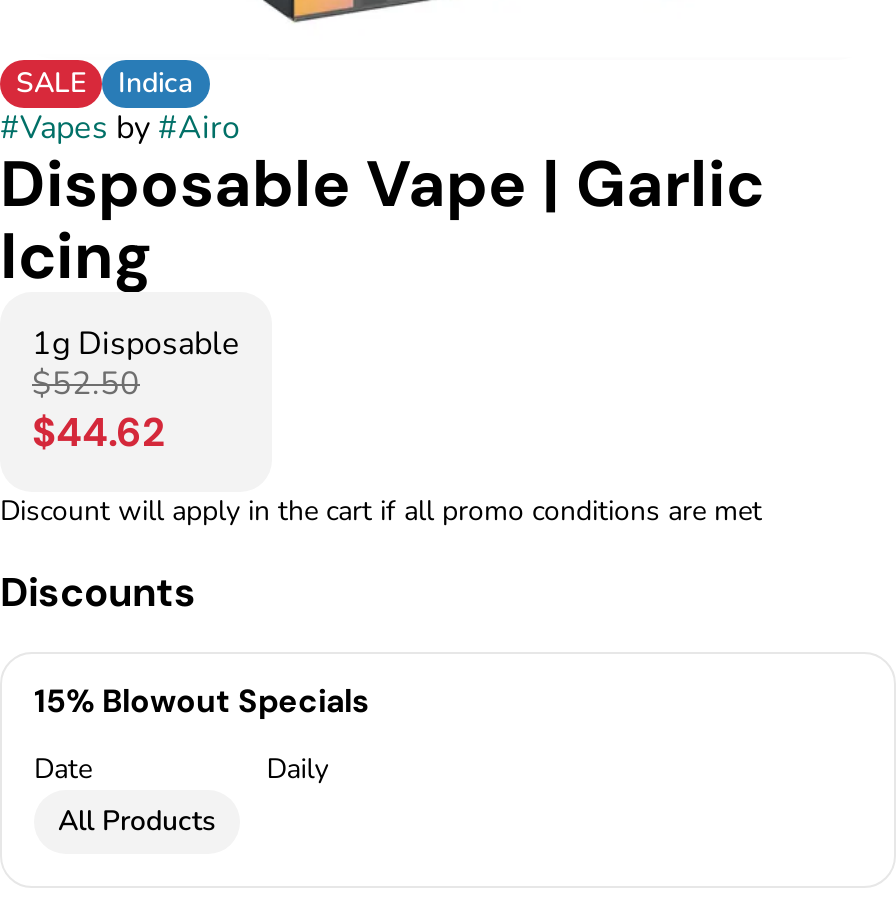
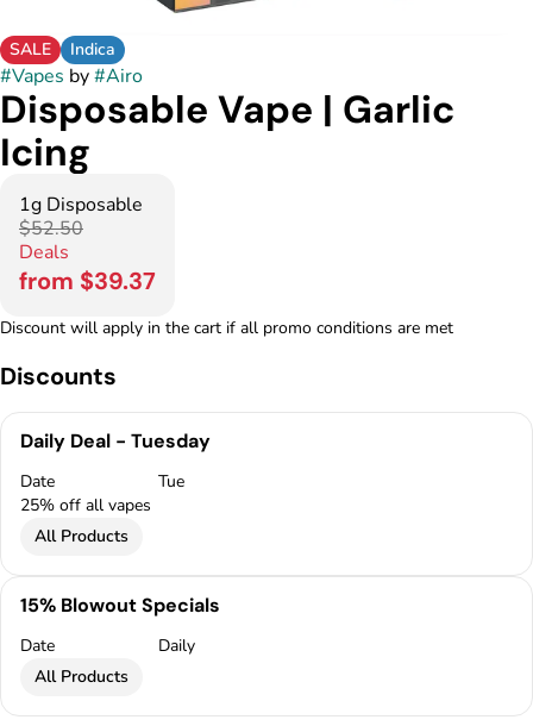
[32,406,166,458] $44.62 -> [19,239,156,297] Deals | from $39.37
none -> [20,429,211,548] Daily Deal - Tuesday | Date | Tue | 25% off all vapes | All Products

